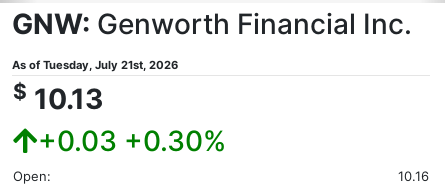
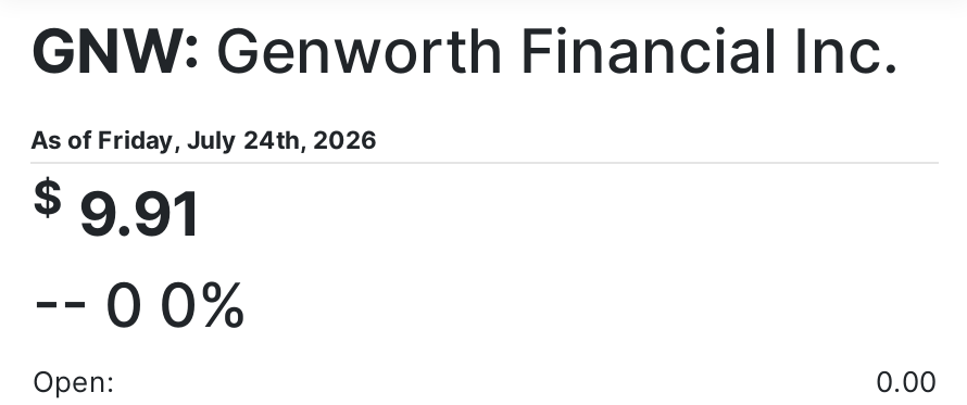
[12,58,226,158] As of Tuesday, July 21st, 2026 | $ 10.13 | +0.03 +0.30% -> [30,125,376,342] As of Friday, July 24th, 2026 | $ 9.91 | -- 0 0%
[398,168,429,184] 10.16 -> [876,364,937,398] 0.00

